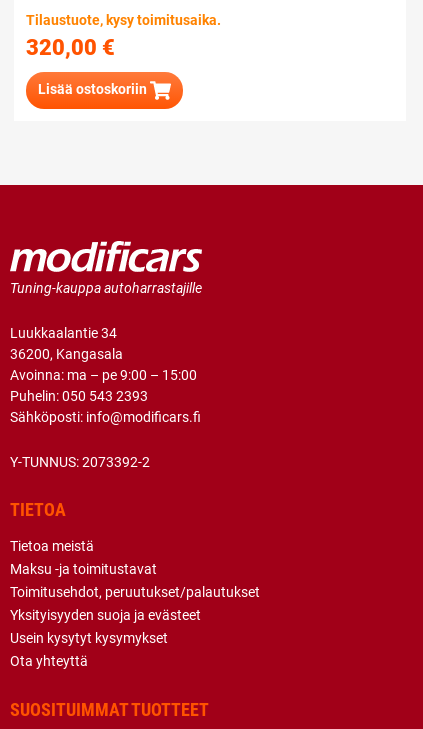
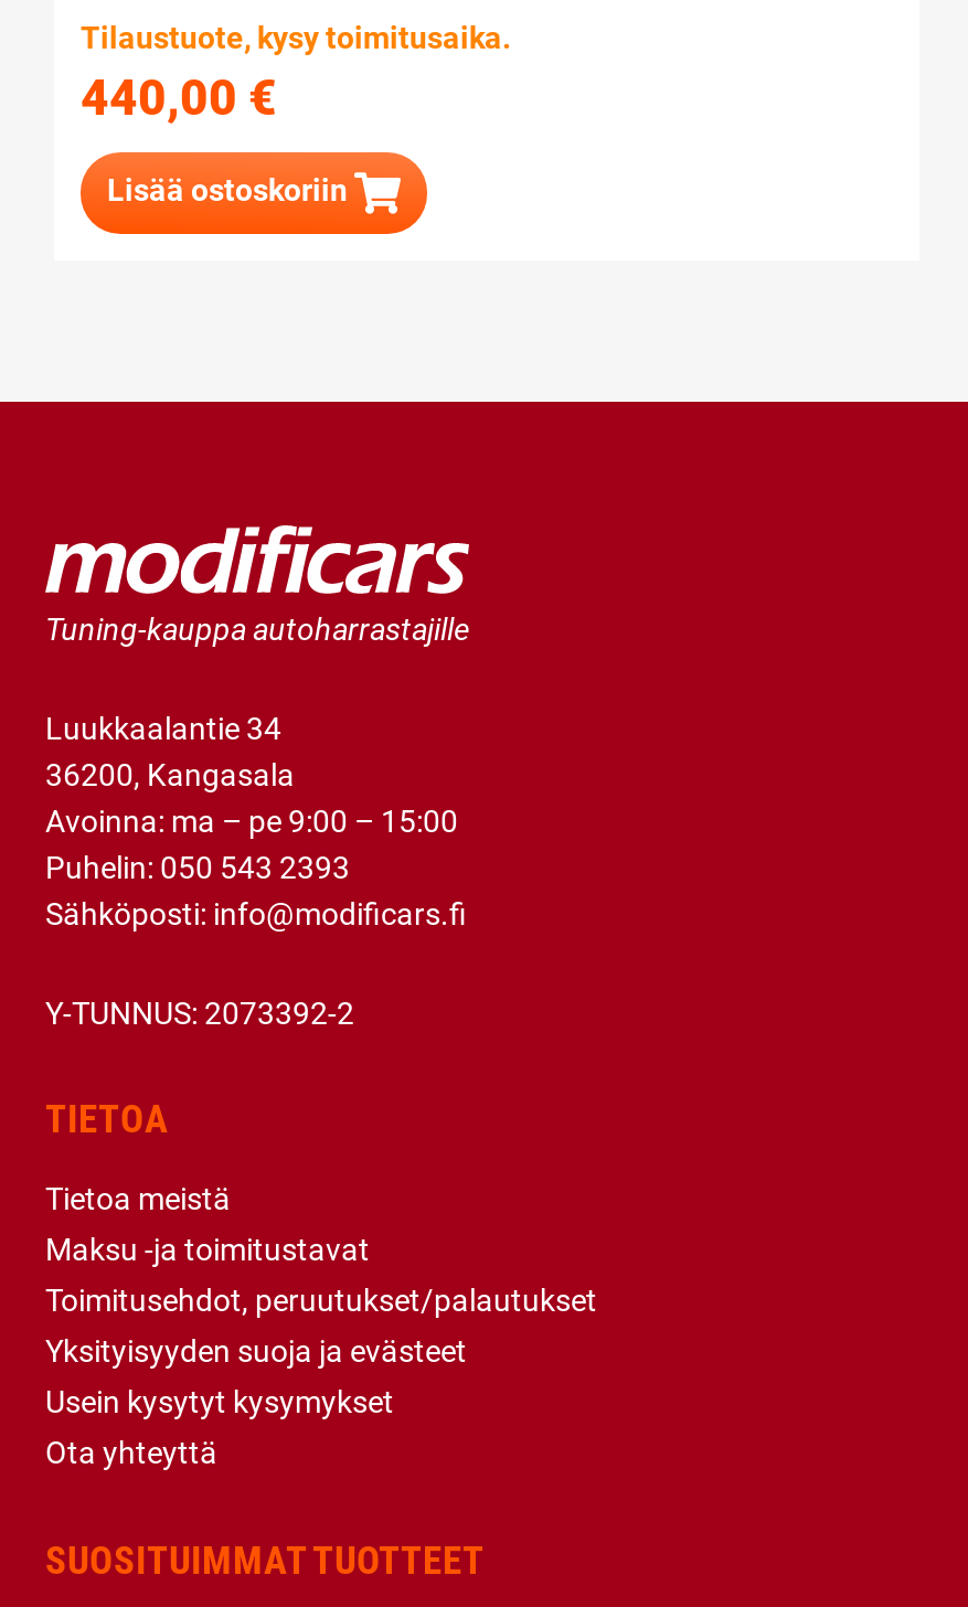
[26,35,115,60] 320,00 € -> [81,71,277,126] 440,00 €

